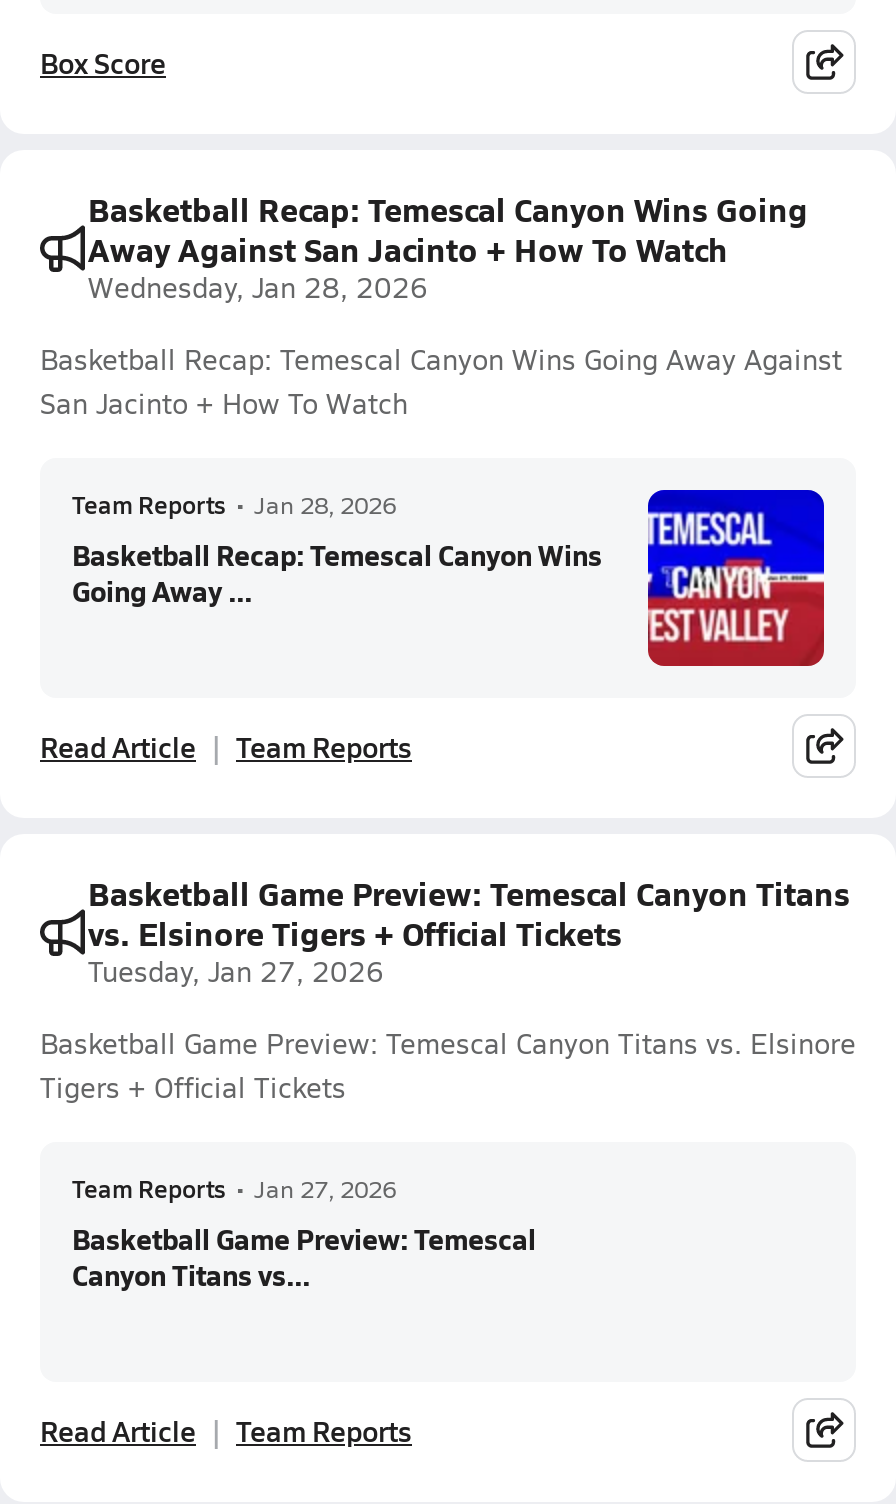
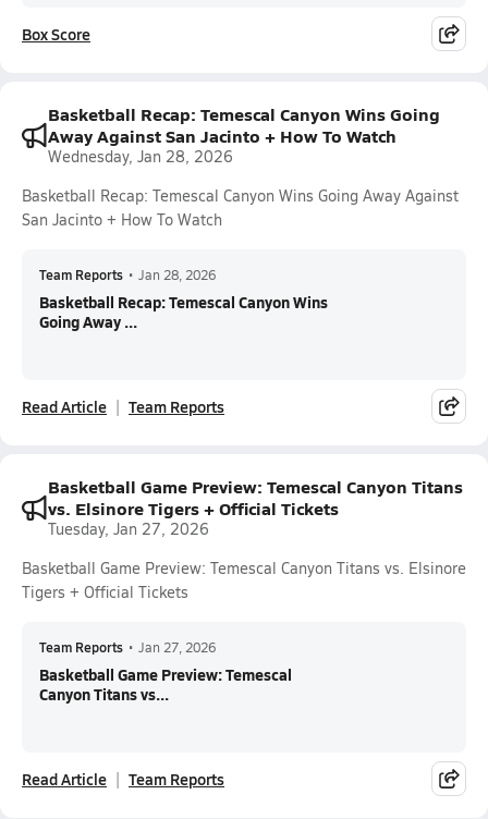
[646,488,826,668] [image] -> none

